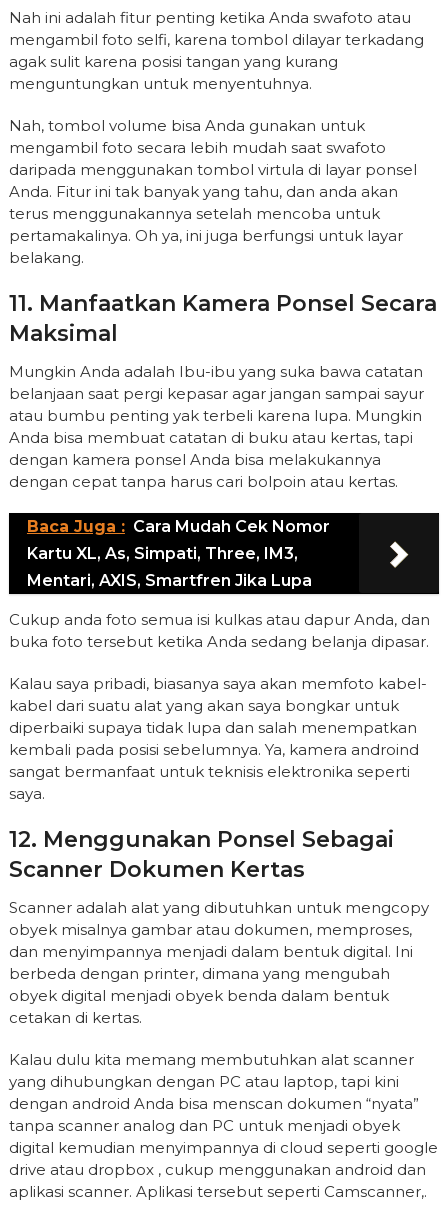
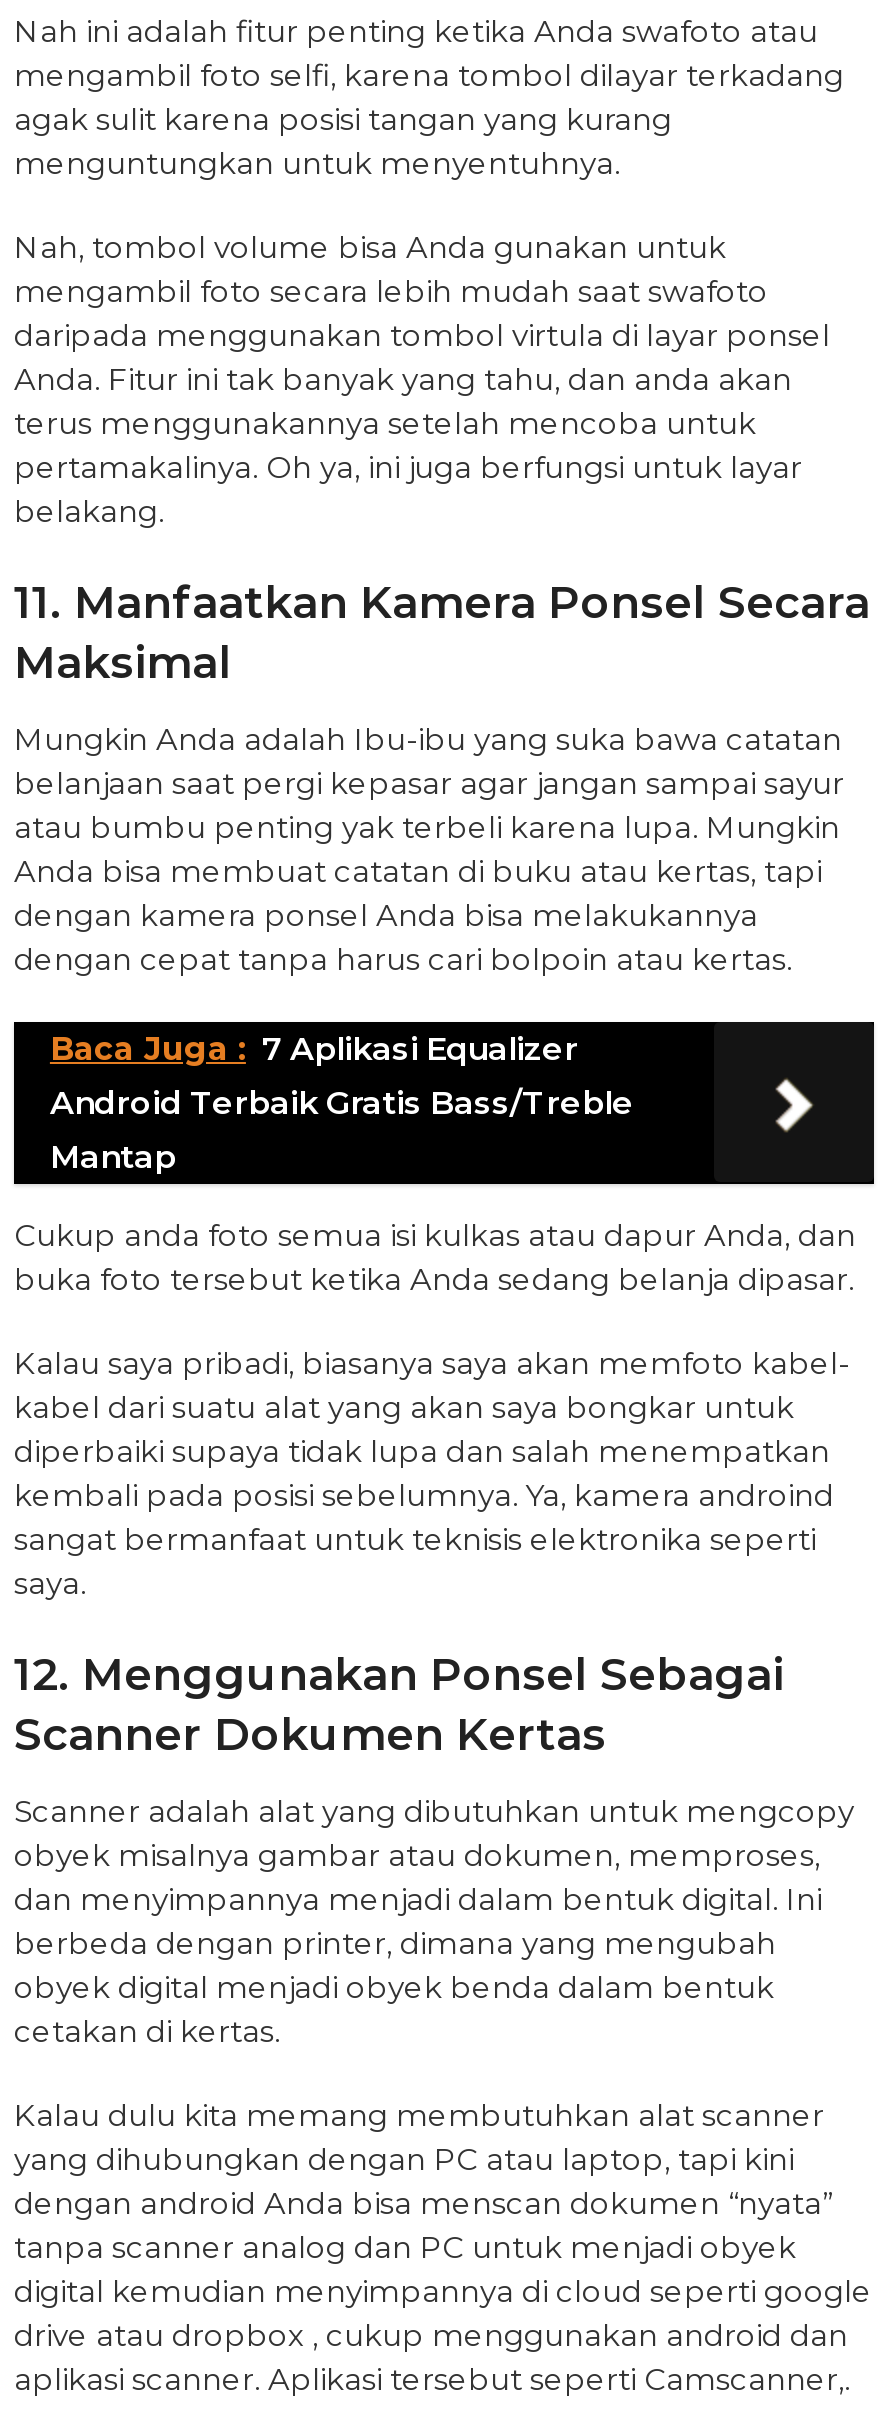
[27,517,330,590] Baca Juga : Cara Mudah Cek Nomor | Kartu XL, As, Simpati, Three, IM3, | Mentari, AXIS, Smartfren Jika Lupa -> [50,1030,634,1176] Baca Juga : 7 Aplikasi Equalizer | Android Terbaik Gratis Bass/Treble | Mantap

